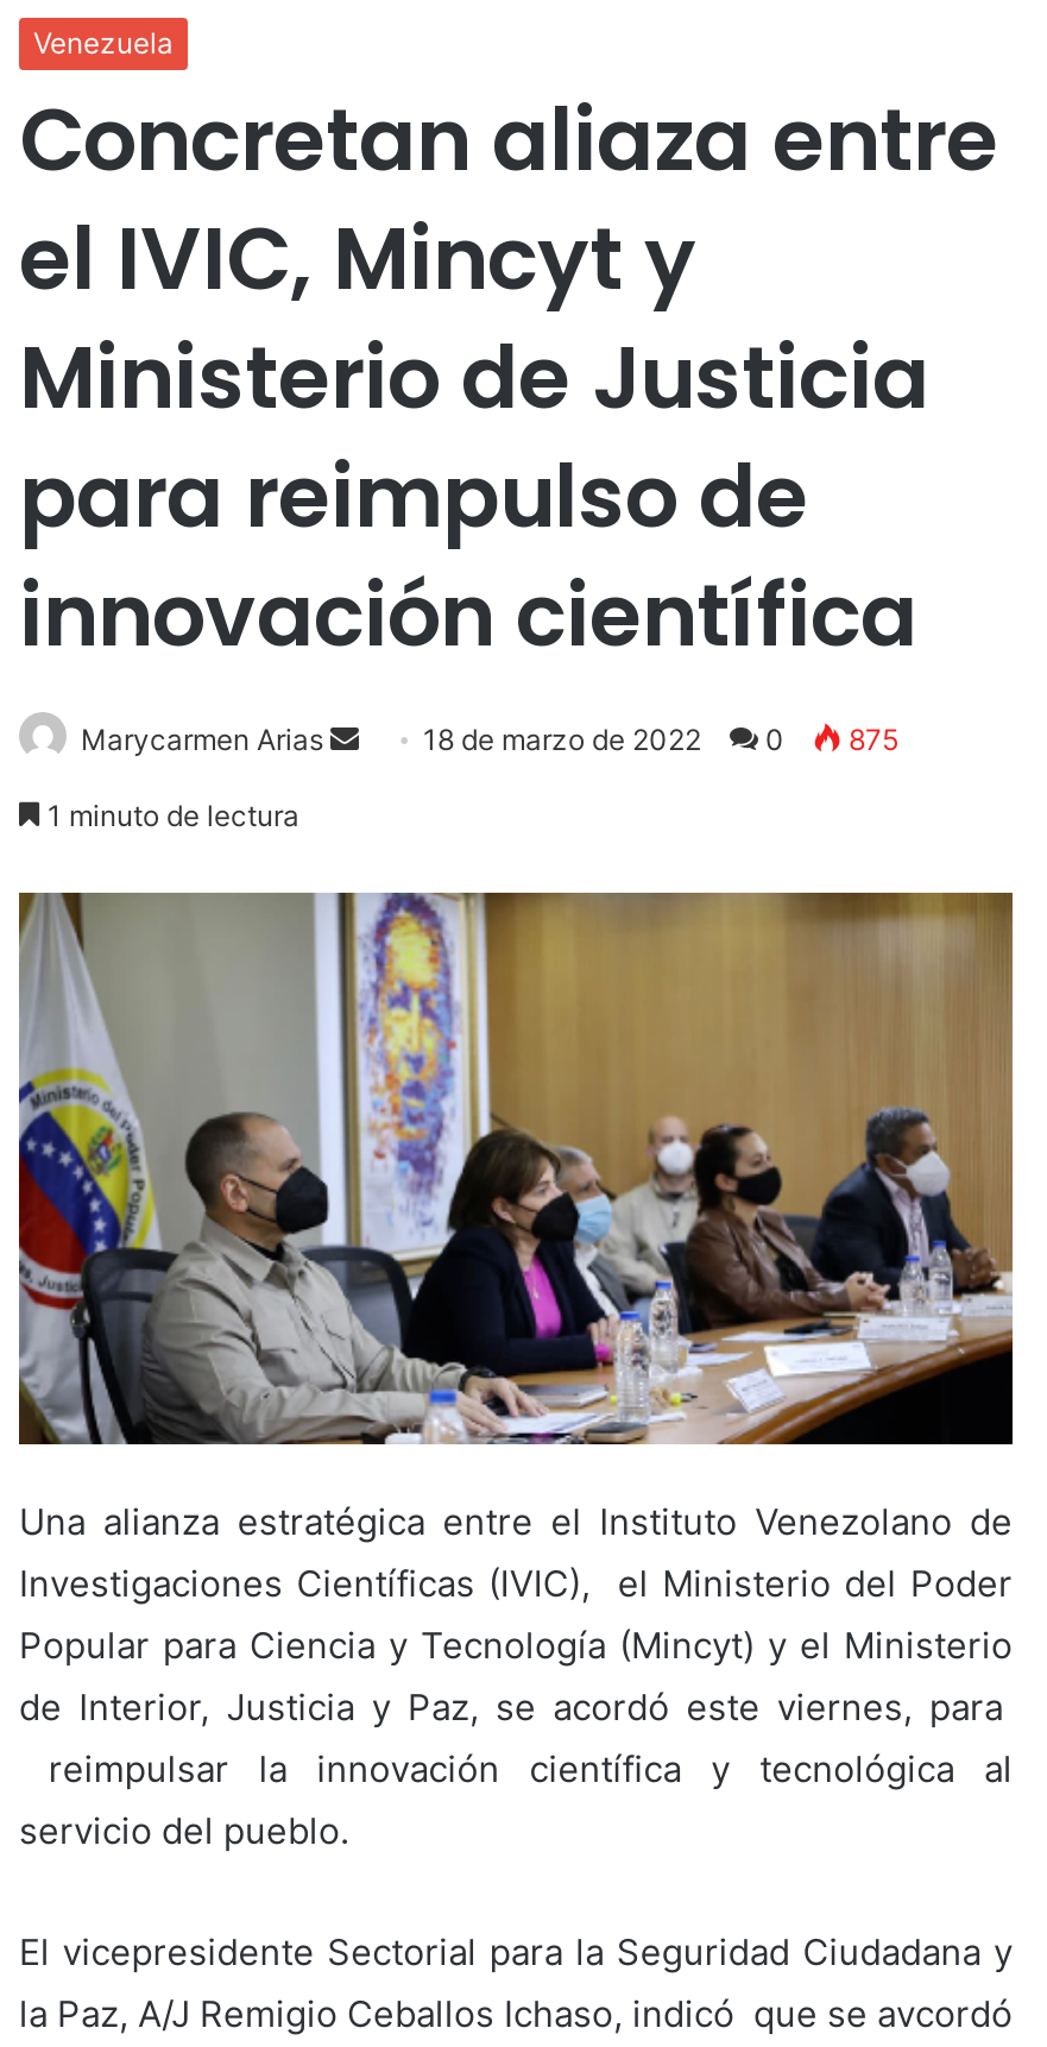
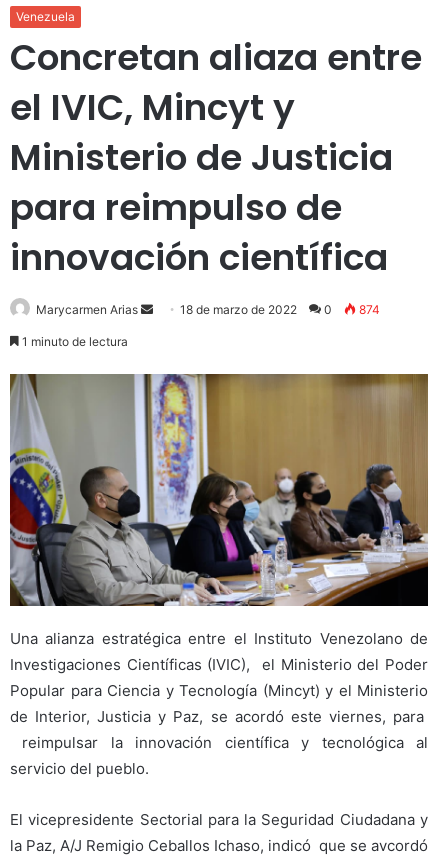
[841,722,898,757] 875 -> [356,302,380,317] 874

